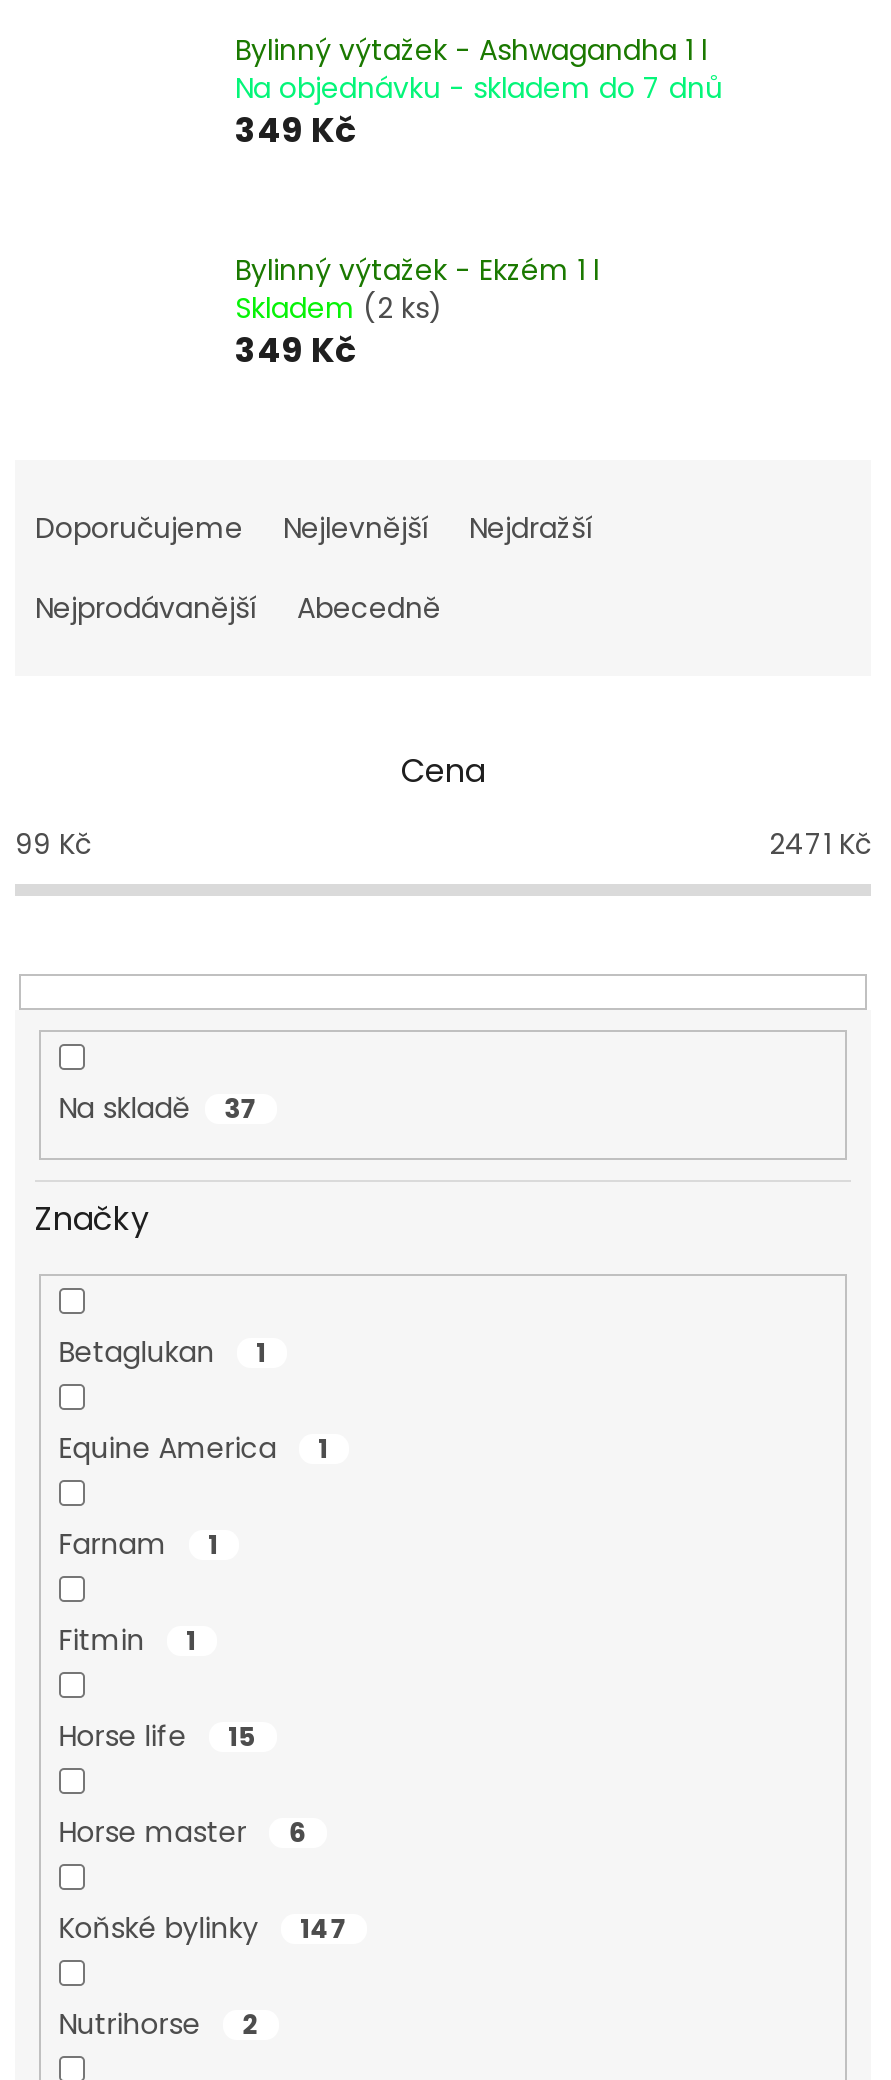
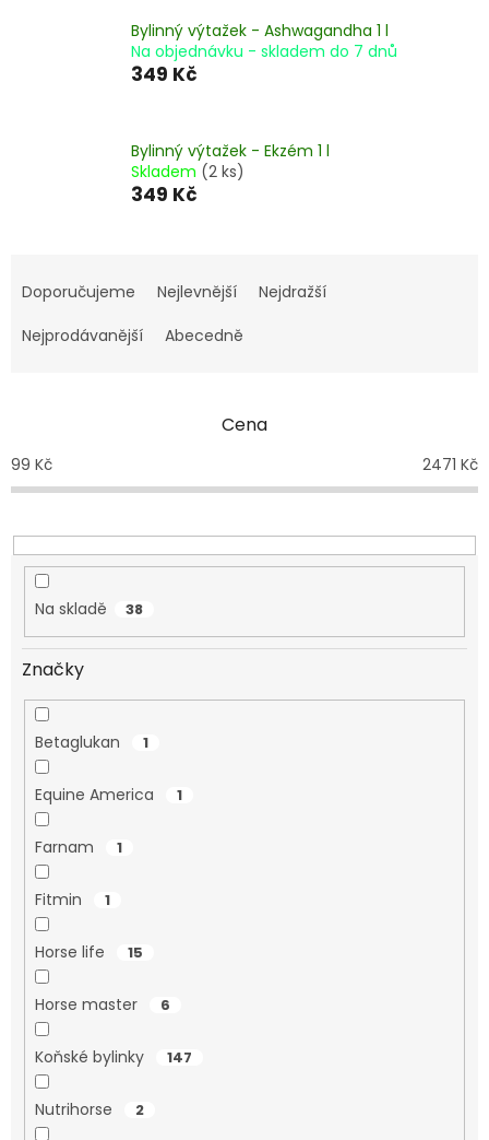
[59,1087,257,1127] Na skladě 37 -> [35,598,143,619] Na skladě 38

